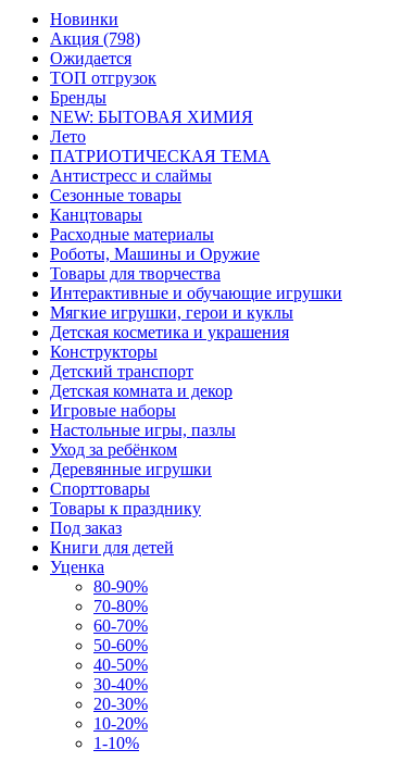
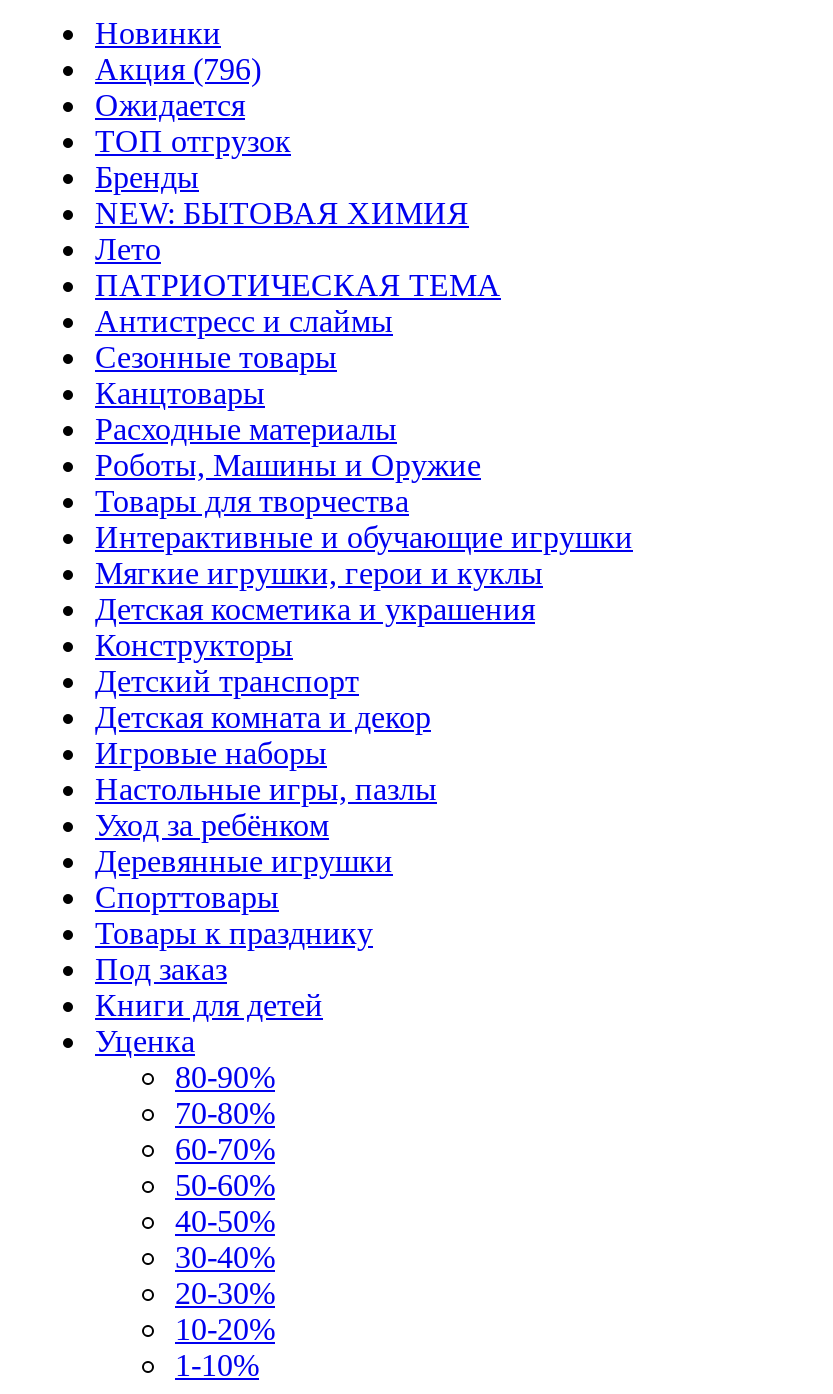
[50,29,140,48] Акция (798) -> [95,52,261,86] Акция (796)

